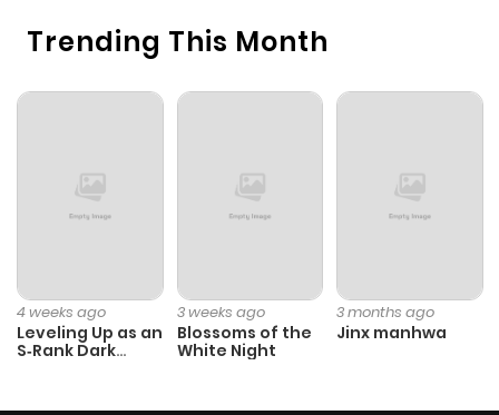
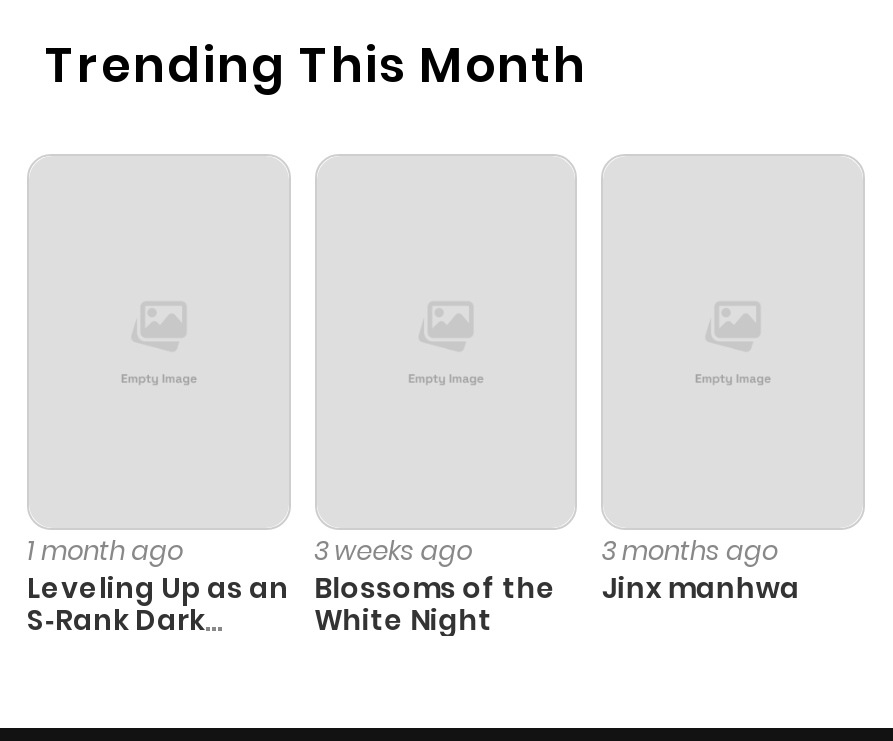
[17,302,106,323] 4 weeks ago -> [27,533,183,571] 1 month ago

